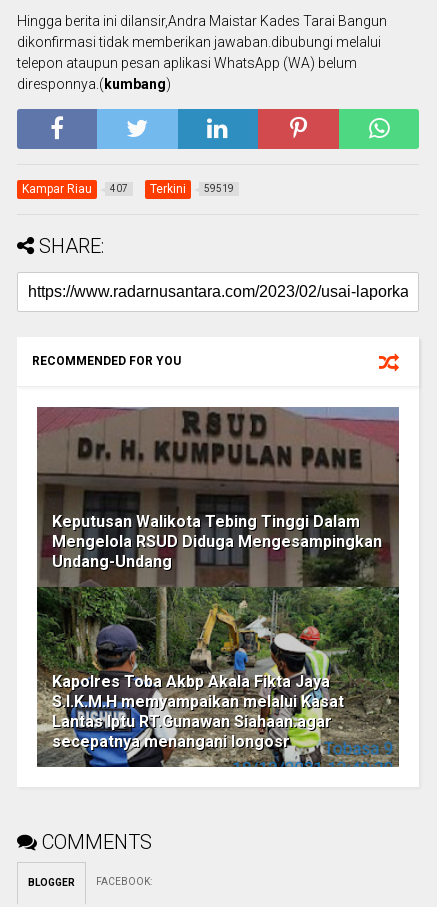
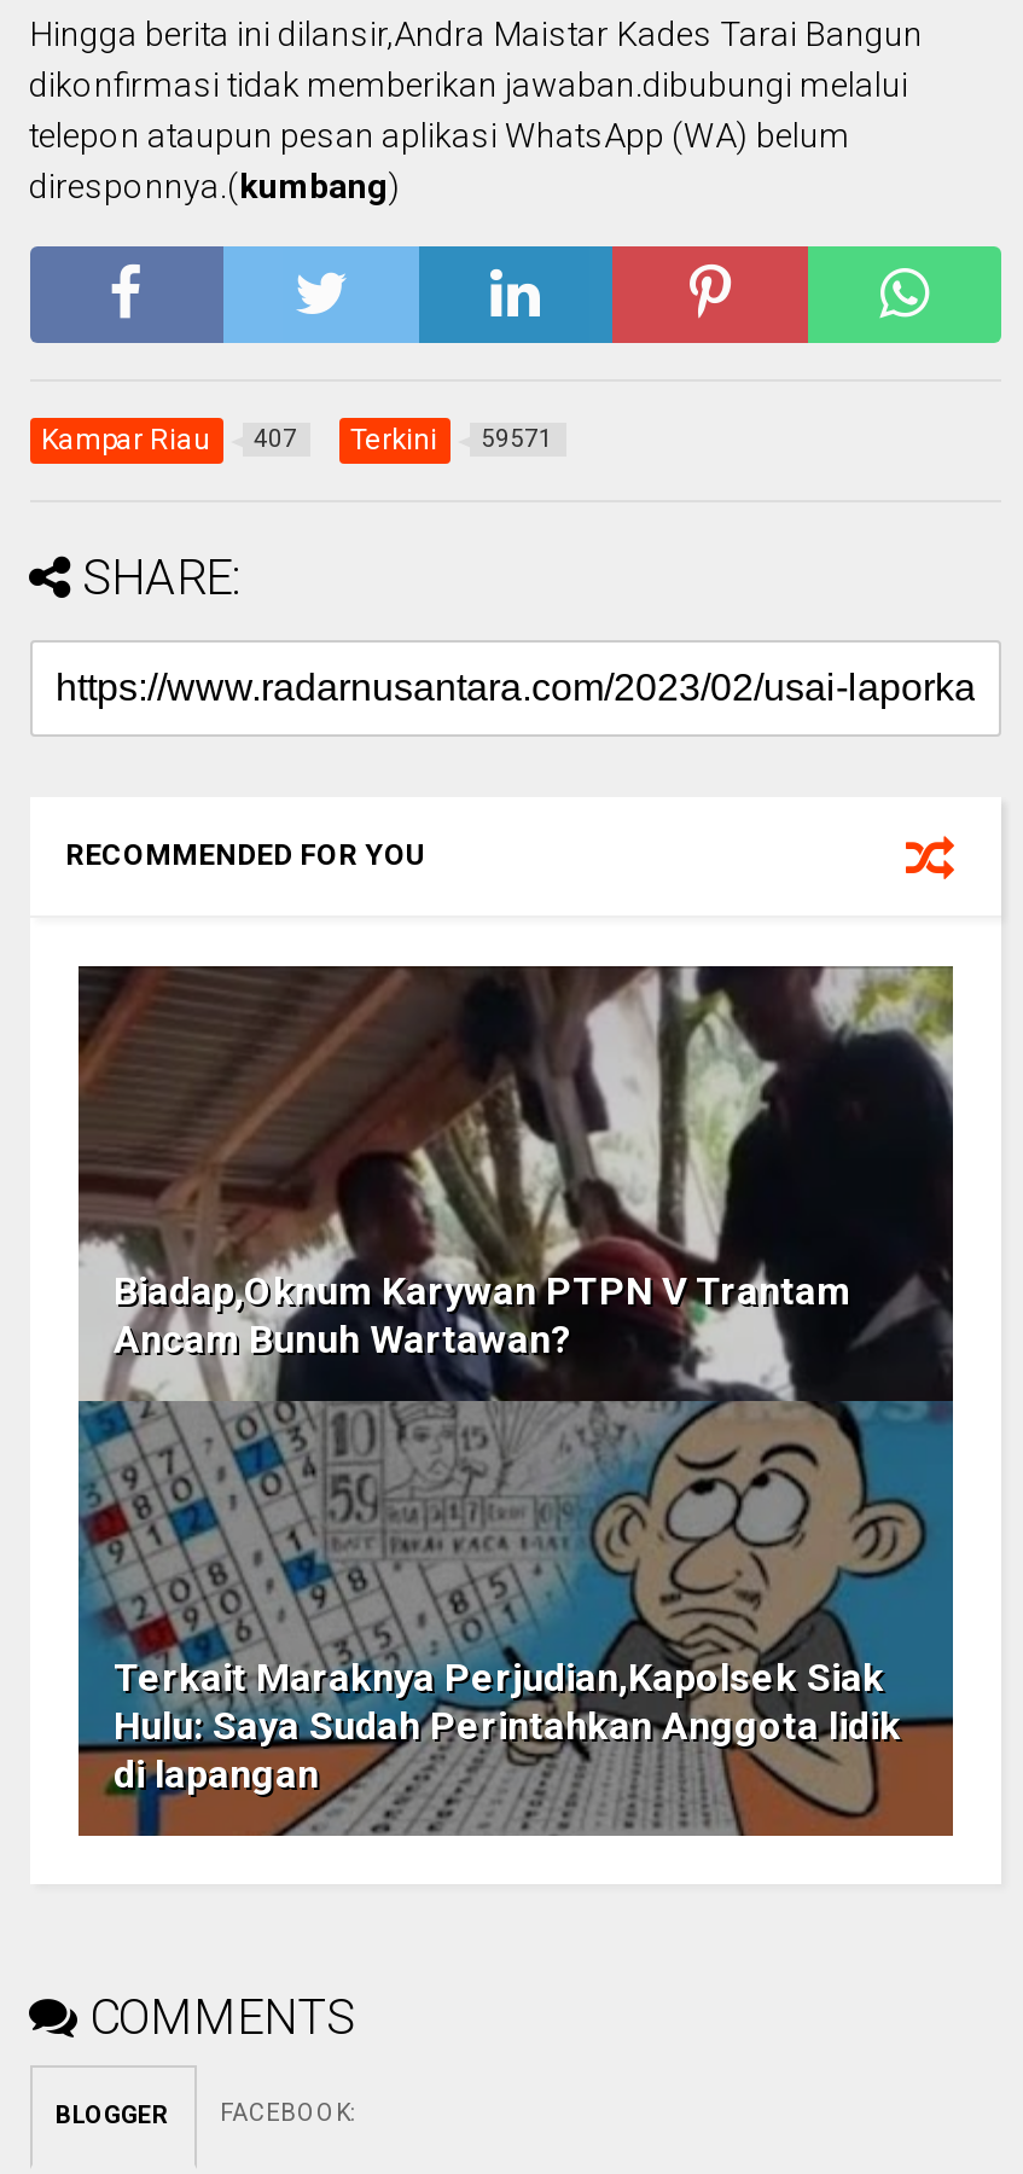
[21,182,233,196] Kampar Riau 407 Terkini 59519 -> [41,423,553,457] Kampar Riau 407 Terkini 59571
[36,406,400,768] [image] | Keputusan Walikota Tebing Tinggi Dalam | Mengelola RSUD Diduga Mengesampingkan | Undang-Undang -> [76,964,955,1838] [image] | Biadap,Oknum Karywan PTPN V Trantam | Ancam Bunuh Wartawan?
[51,672,343,751] Kapolres Toba Akbp Akala Fikta Jaya | S.I.K.M.H memyampaikan melalui Kasat | Lantas Iptu RT.Gunawan Siahaan.agar | secepatnya menangani longosr -> [114,1655,901,1797] Terkait Maraknya Perjudian,Kapolsek Siak | Hulu: Saya Sudah Perintahkan Anggota lidik | di lapangan

